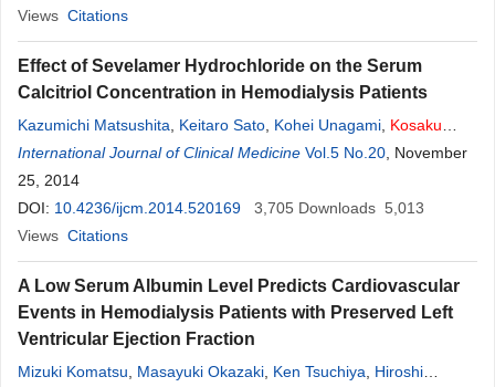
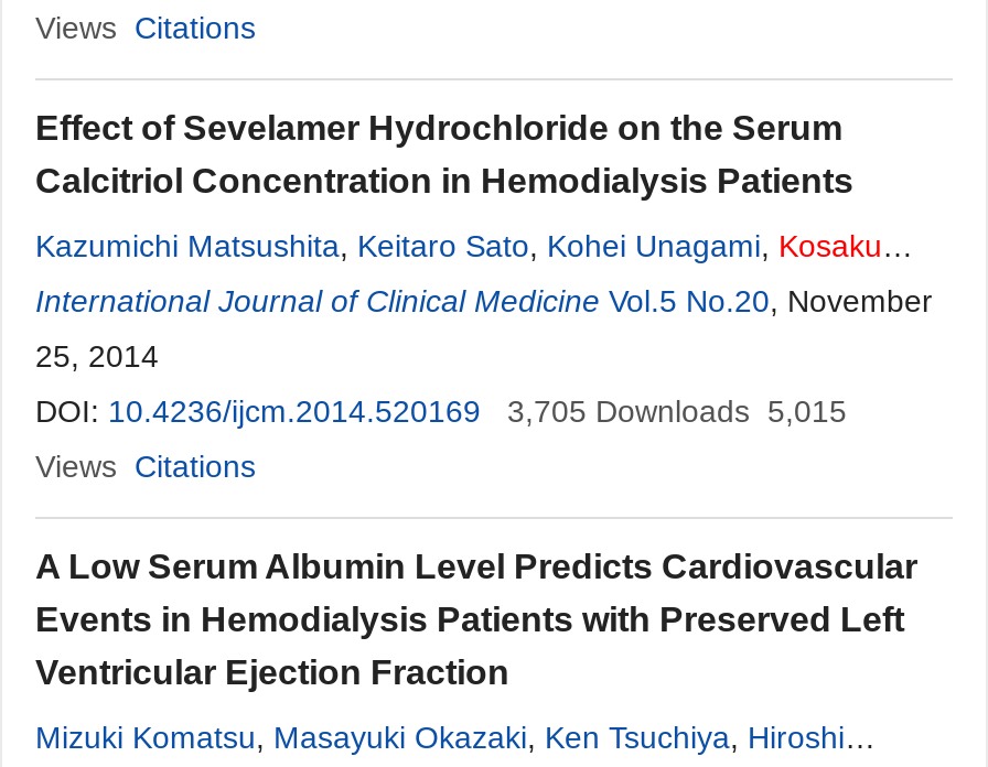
[18,199,424,217] DOI: 10.4236/ijcm.2014.520169 3,705 Downloads 5,013 -> [35,393,847,429] DOI: 10.4236/ijcm.2014.520169 3,705 Downloads 5,015

